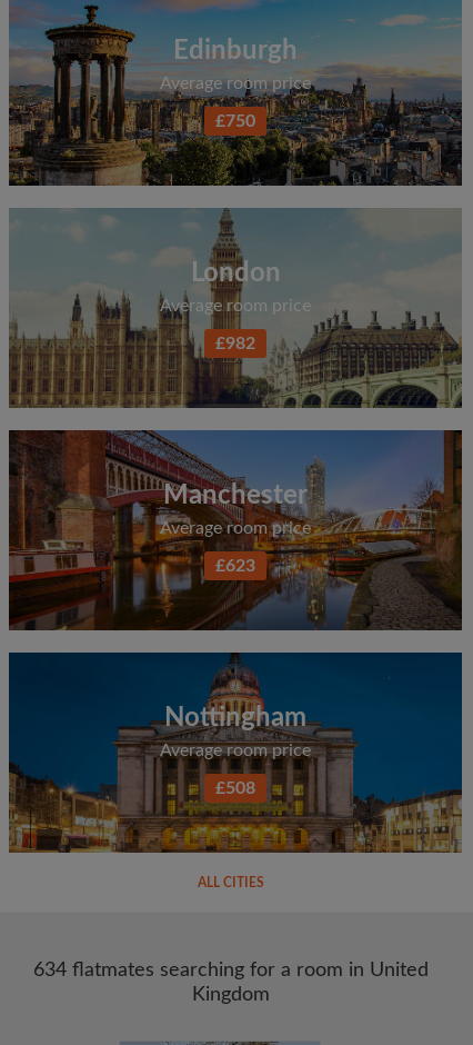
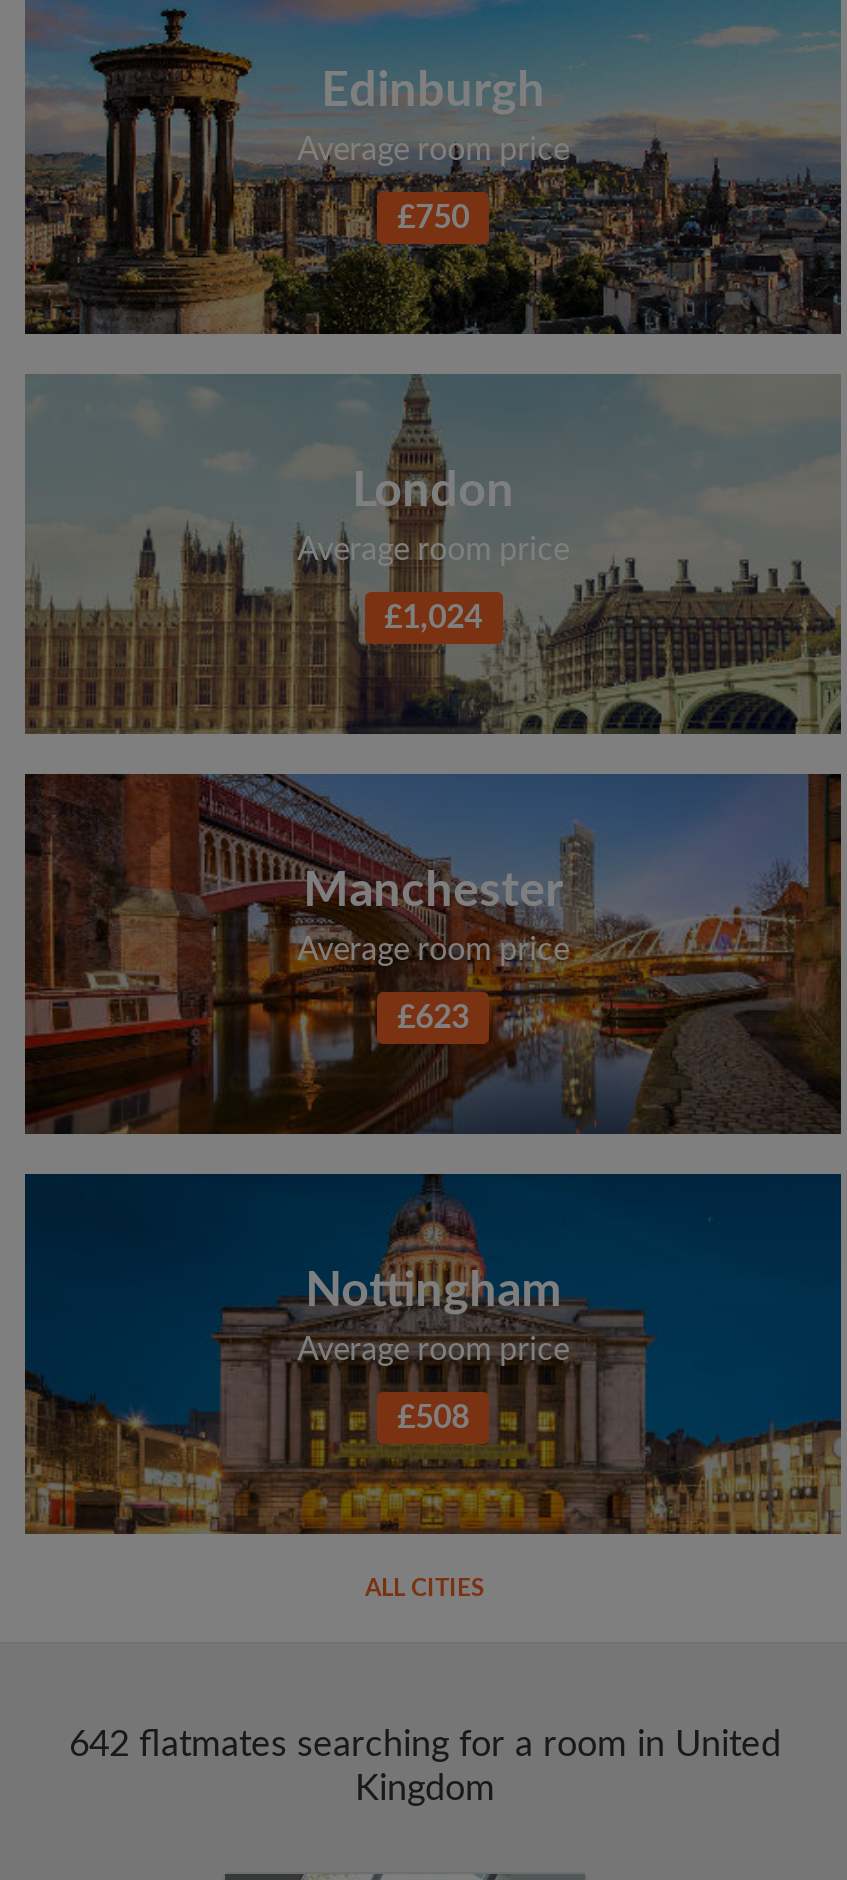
[216,335,255,353] £982 -> [384,603,482,635] £1,024
[33,961,429,981] 634 flatmates searching for a room in United -> [69,1729,781,1765] 642 flatmates searching for a room in United

